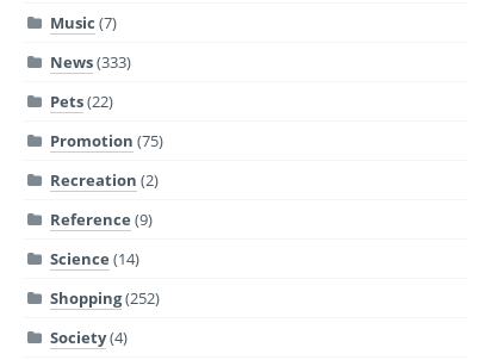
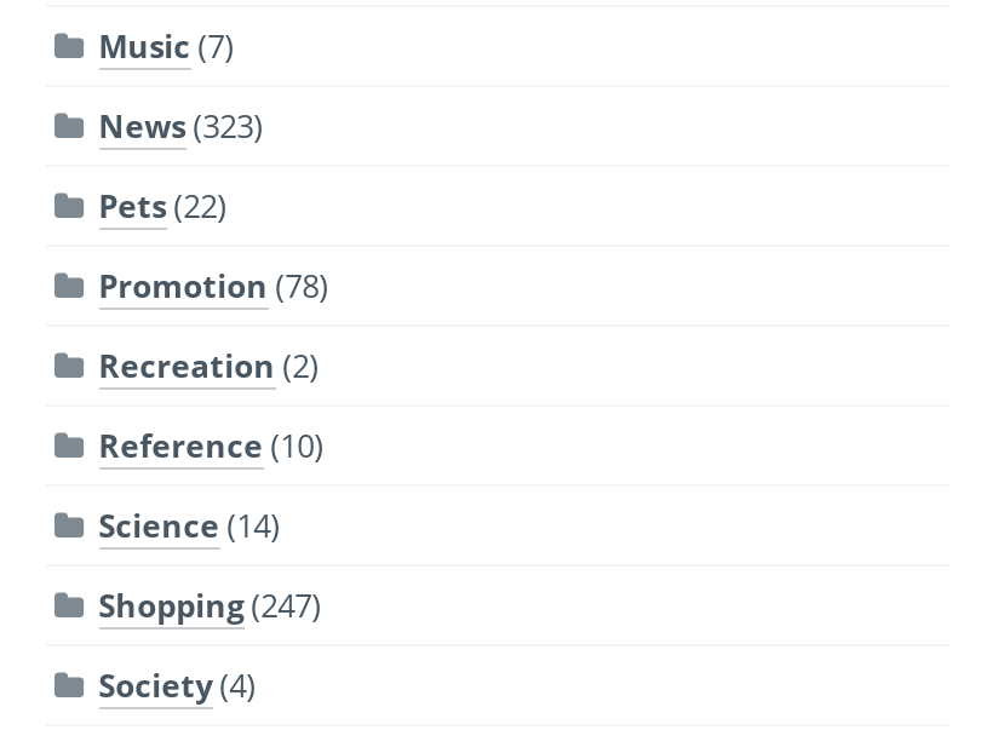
[50,51,131,72] News (333) -> [98,103,263,146] News (323)
[50,129,163,151] Promotion (75) -> [98,263,328,306] Promotion (78)
[50,208,152,229] Reference (9) -> [98,423,324,466] Reference (10)
[50,287,159,308] Shopping(252) -> [98,582,321,626] Shopping(247)

